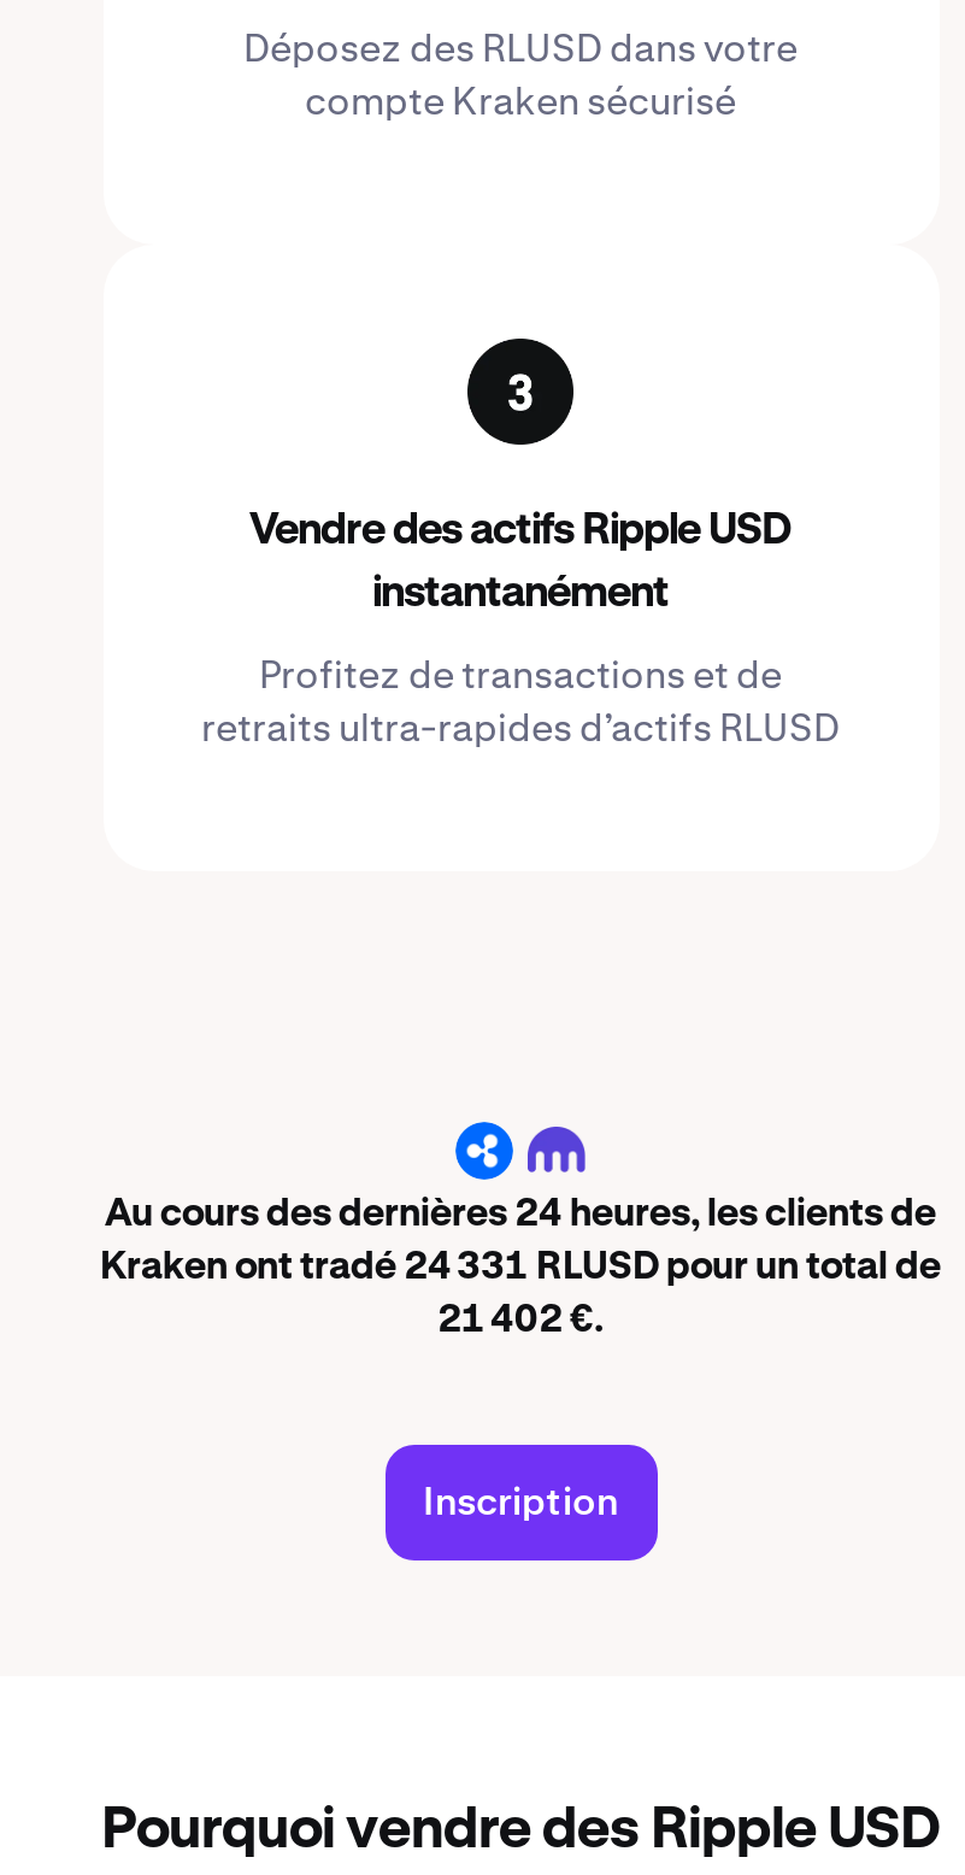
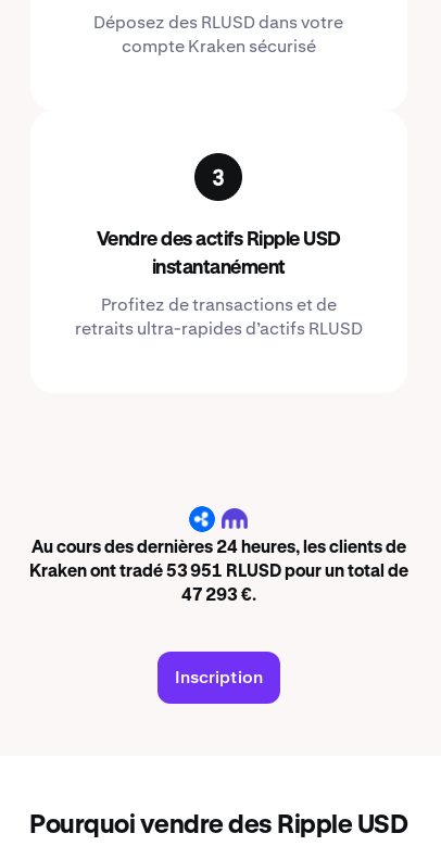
[100,1250,941,1289] Kraken ont tradé 24 331 RLUSD pour un total de -> [29,564,408,581] Kraken ont tradé 53 951 RLUSD pour un total de
[437,1303,604,1342] 21 402 €. -> [181,588,256,605] 47 293 €.

